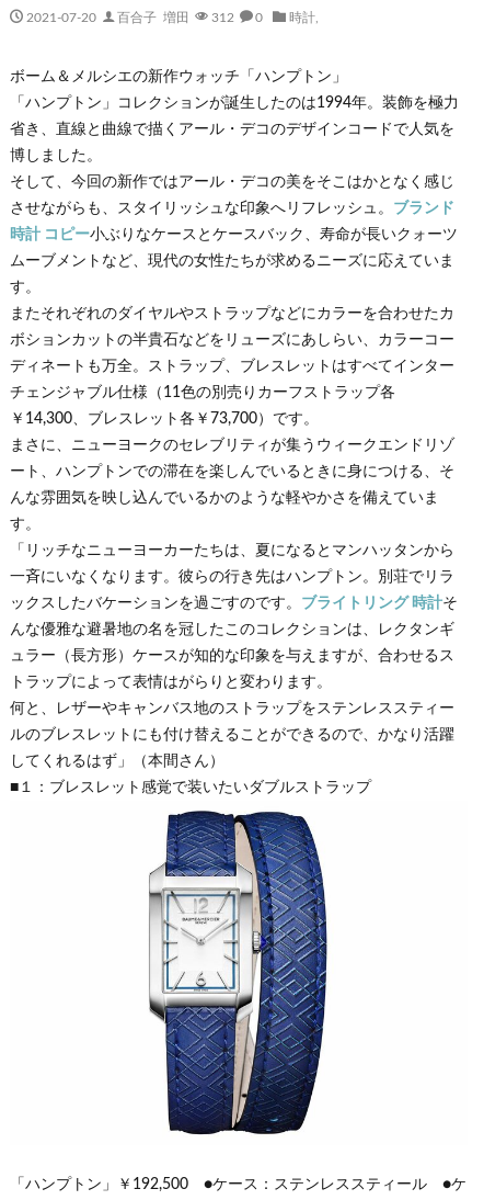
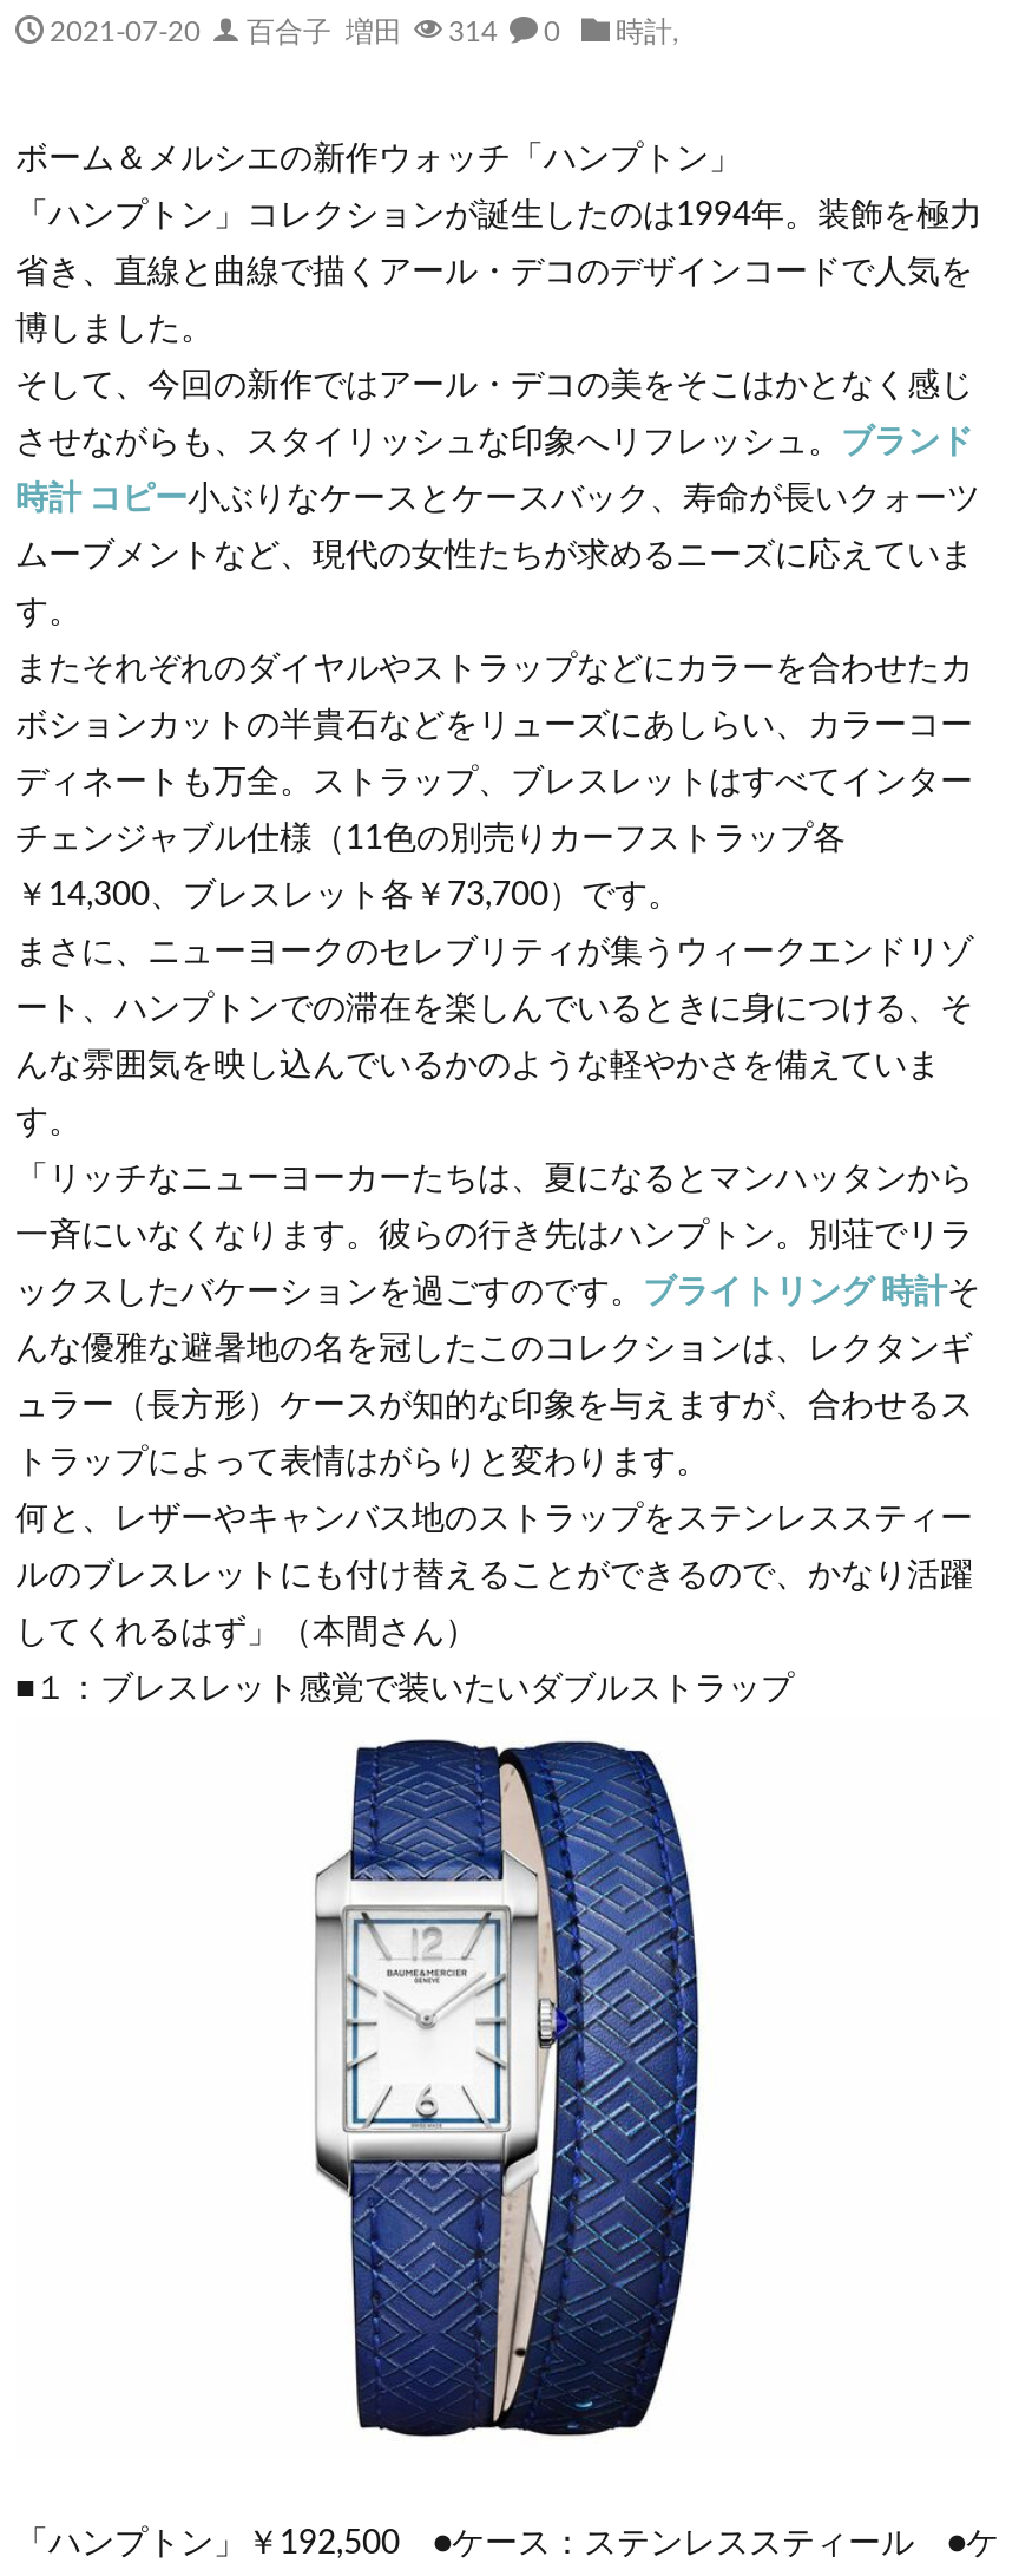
[26,10,318,23] 2021-07-20 百合子 増田 312 0 時計, -> [50,15,679,44] 2021-07-20 百合子 増田 314 0 時計,

